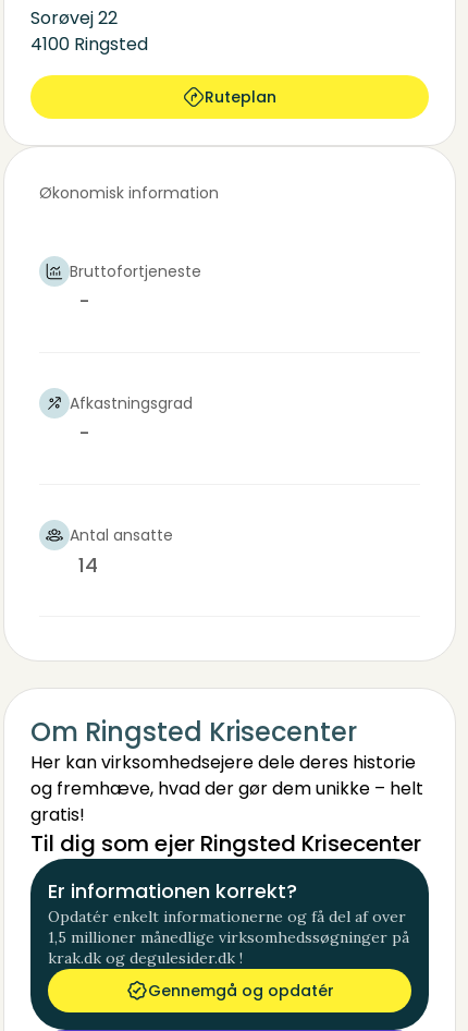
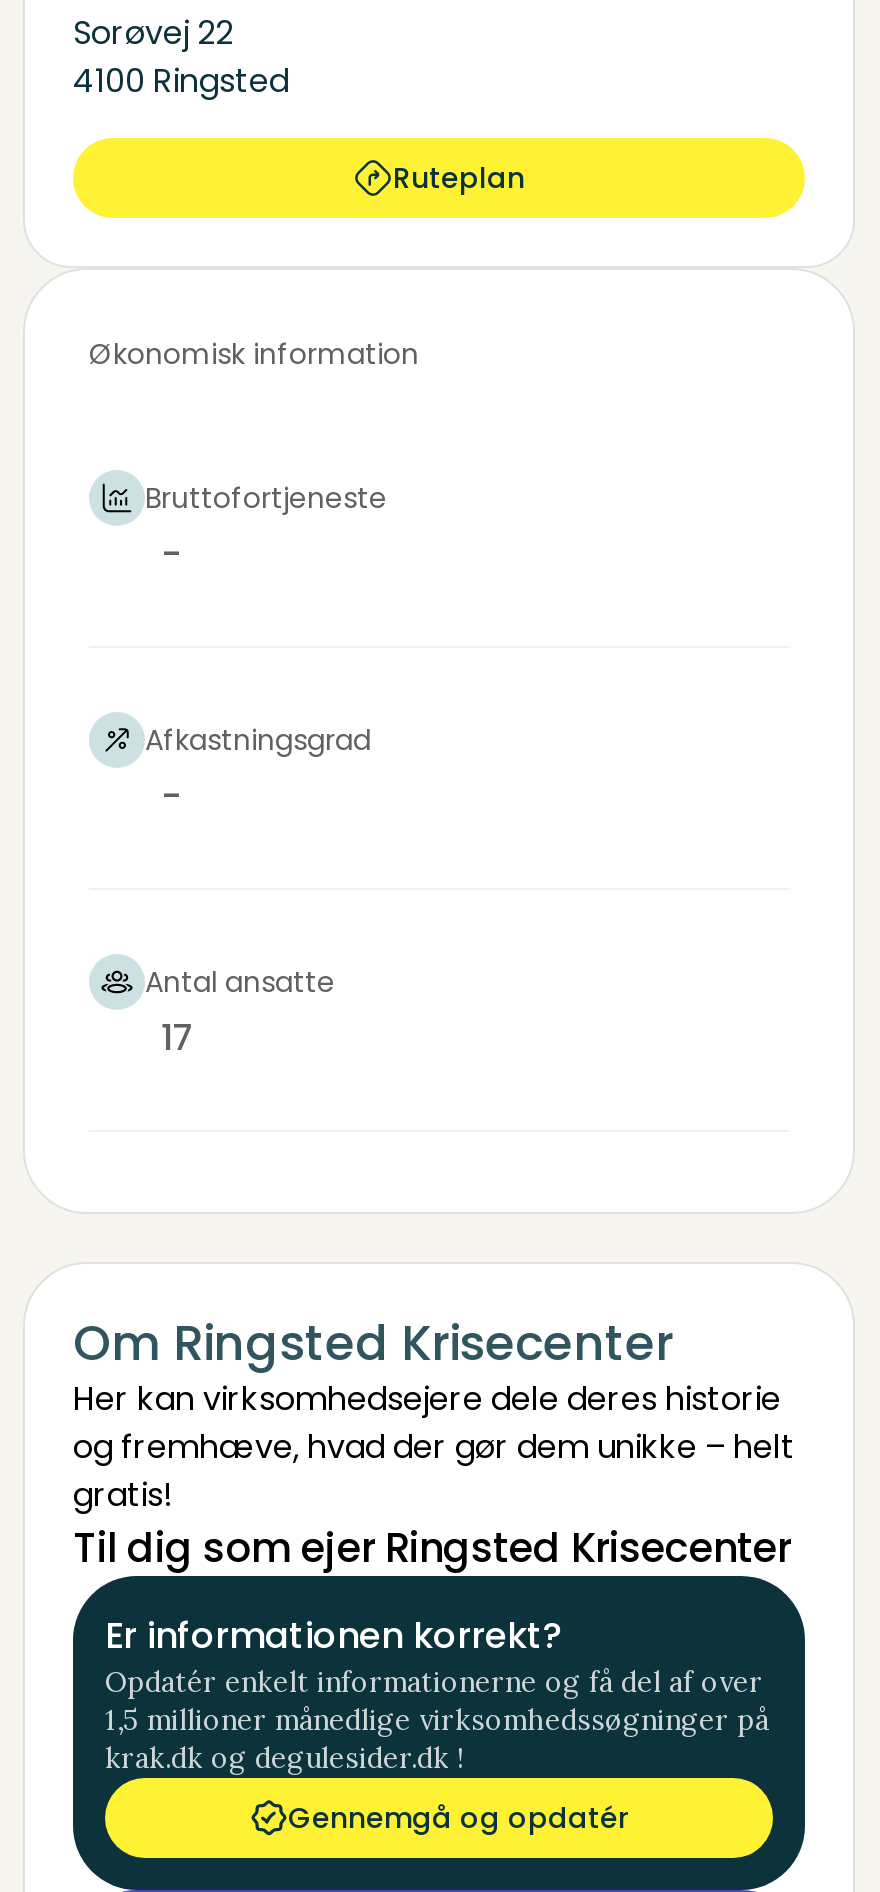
[78,552,98,579] 14 -> [161,1012,195,1062] 17

